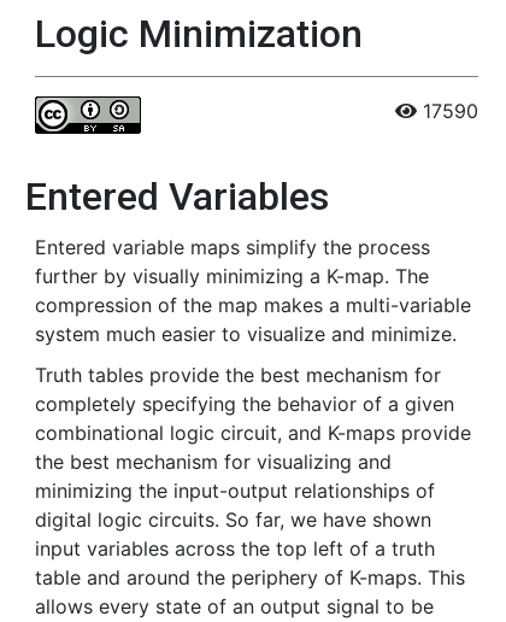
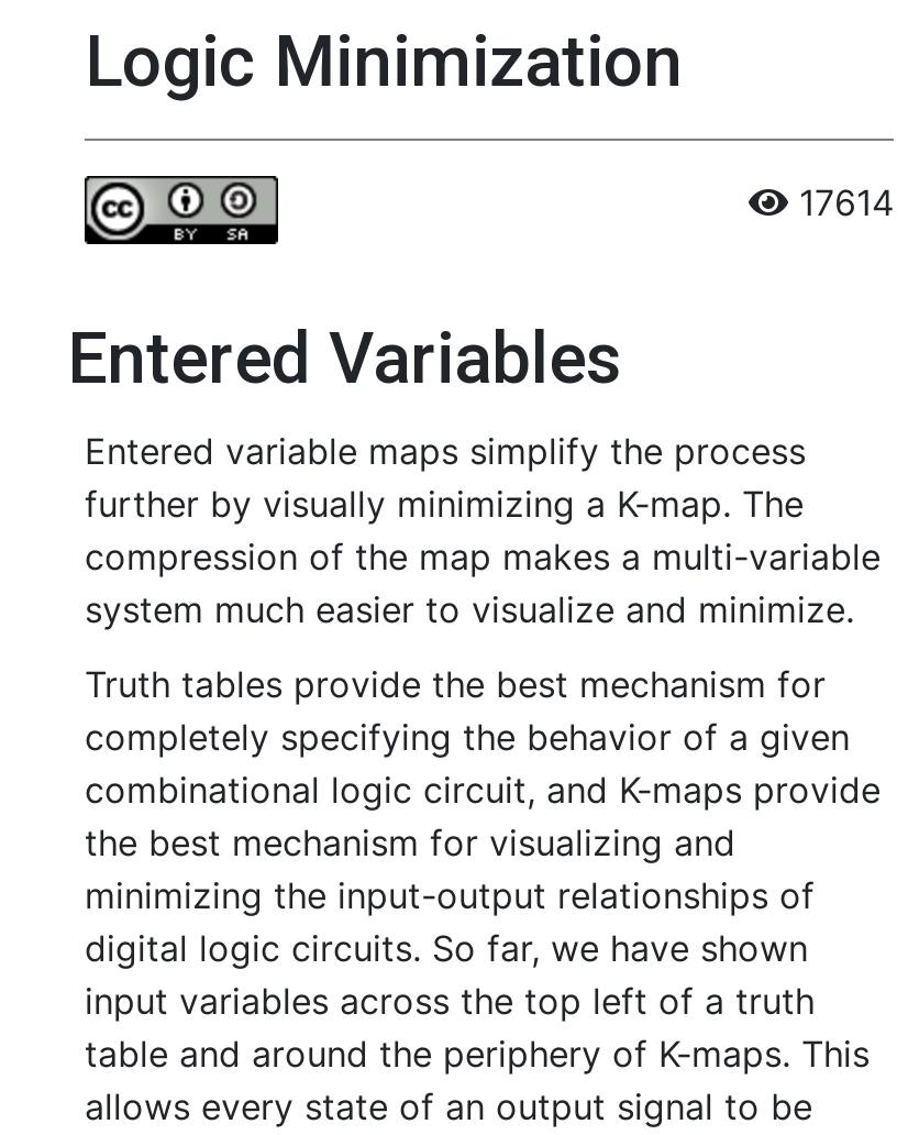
[417,99,478,123] 17590 -> [788,180,894,224] 17614

